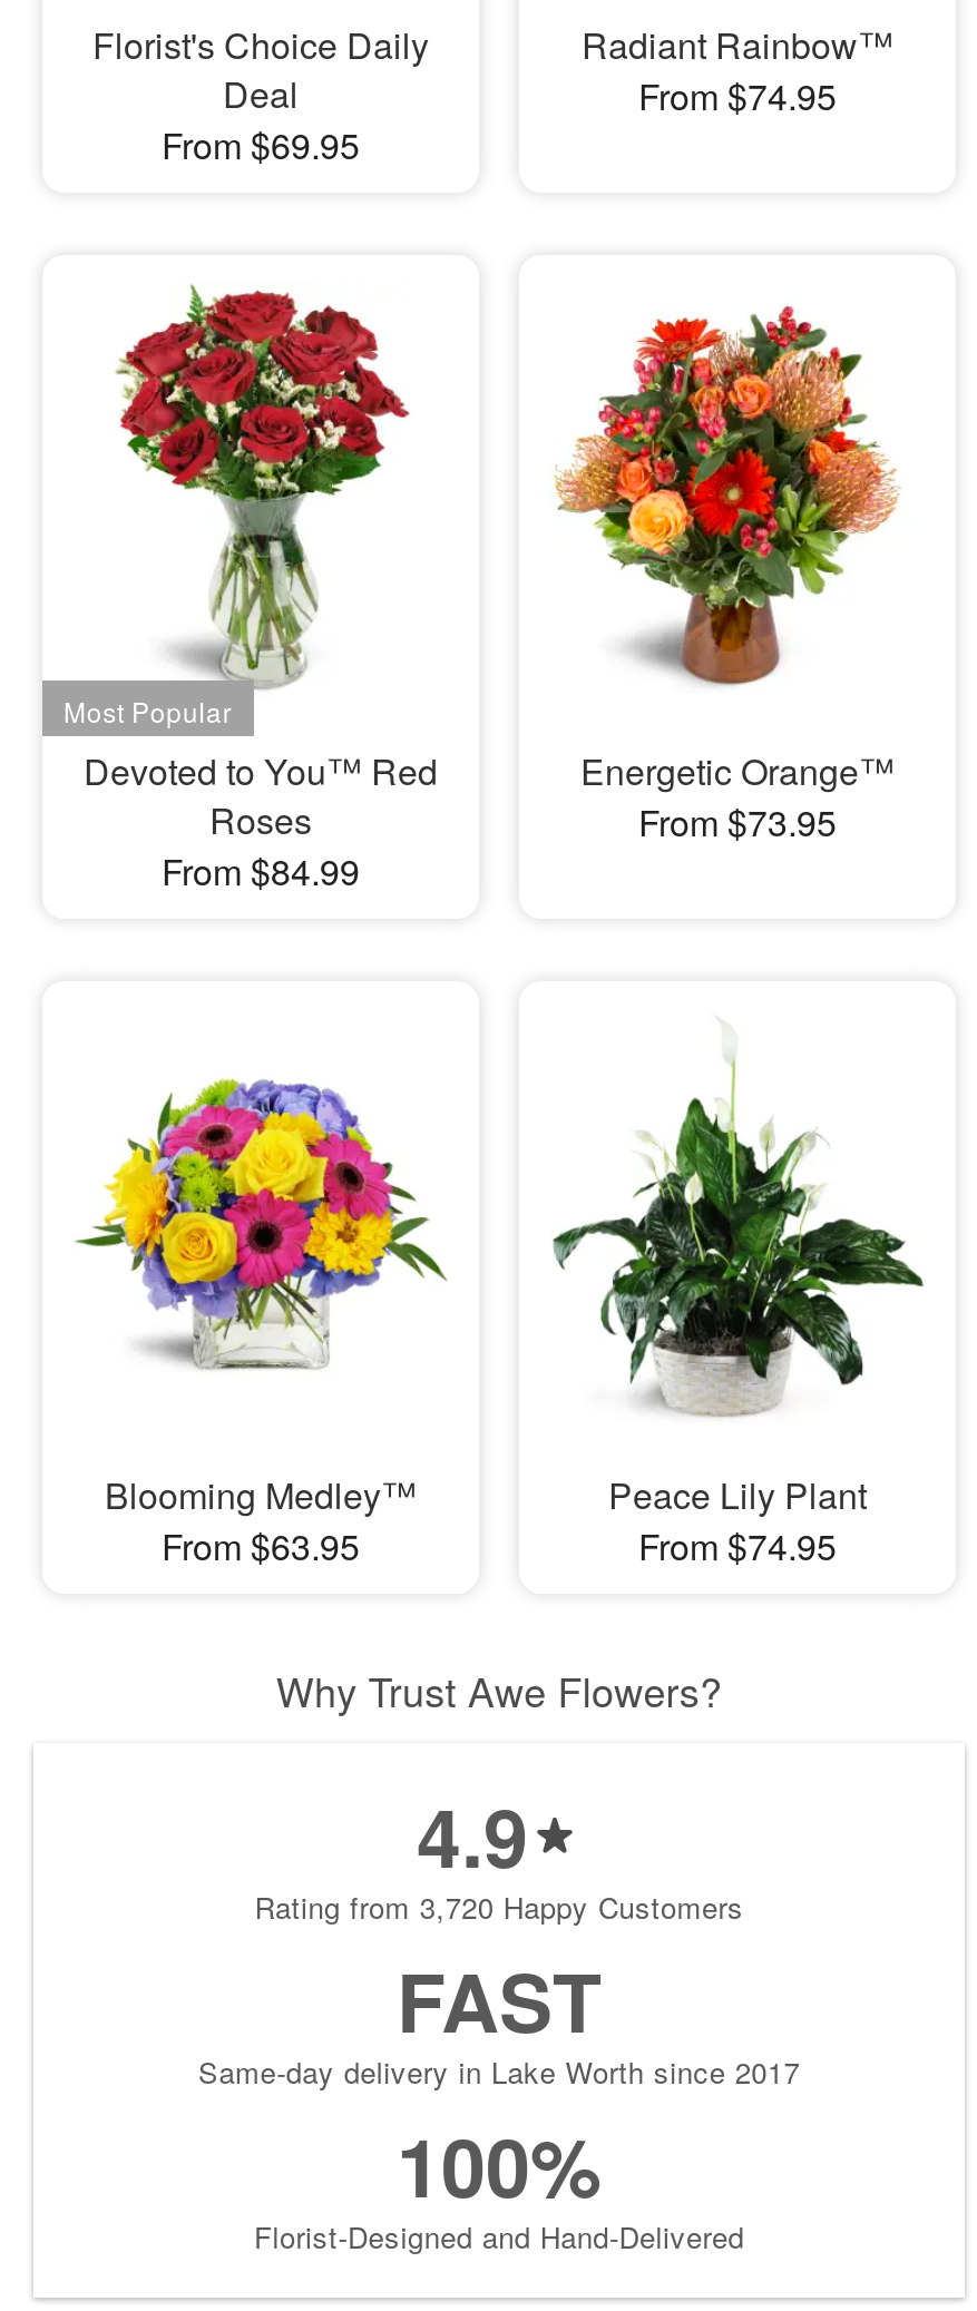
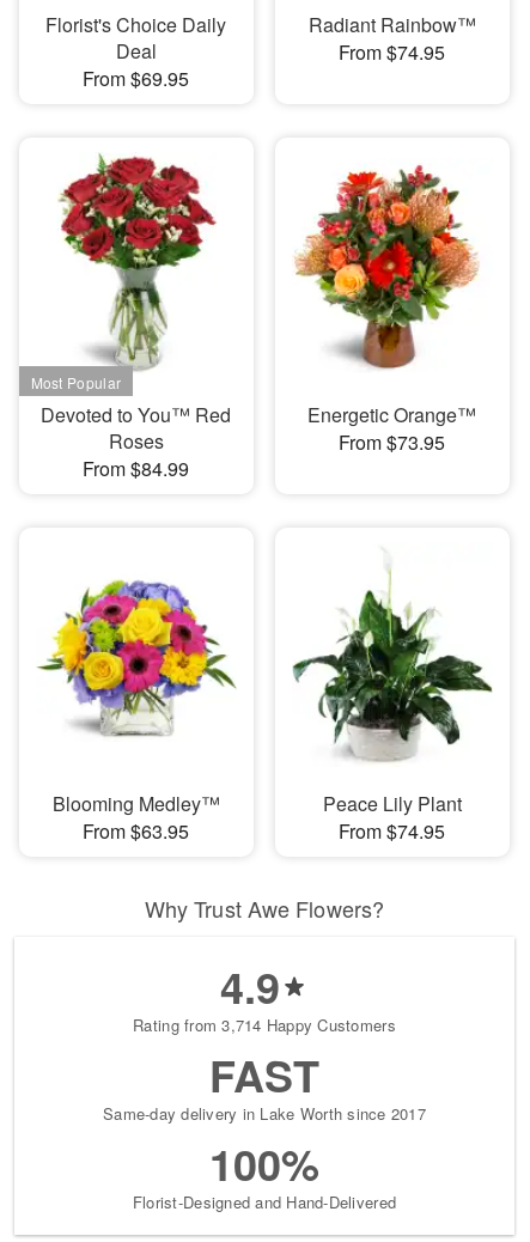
[254,1886,744,1928] Rating from 3,720 Happy Customers -> [133,1014,396,1036] Rating from 3,714 Happy Customers

